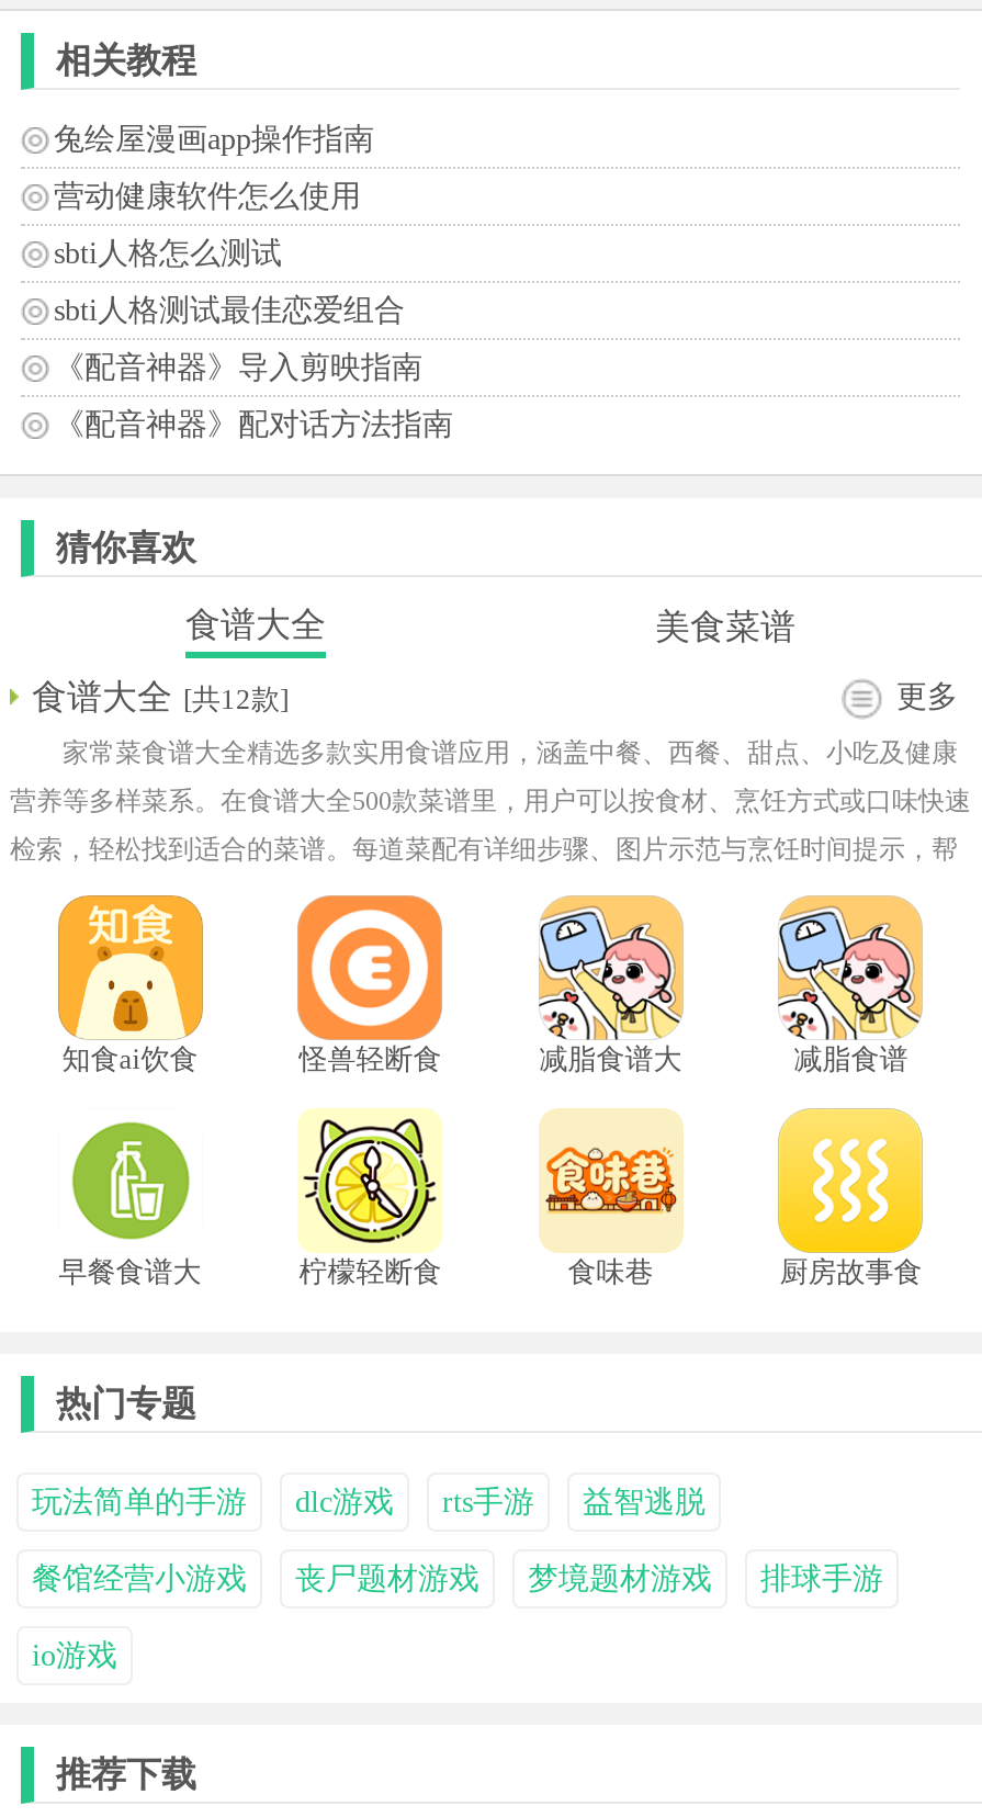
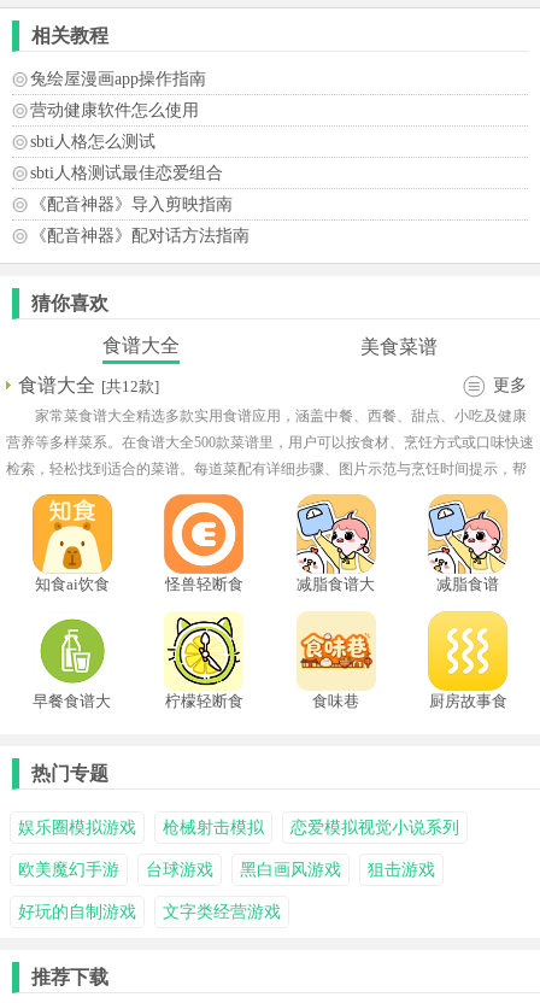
[32,1485,706,1518] 玩法简单的手游 | dlc游戏 | rts手游 | 益智逃脱 -> [18,818,459,836] 娱乐圈模拟游戏 | 枪械射击模拟 | 恋爱模拟视觉小说系列
[32,1562,883,1594] 餐馆经营小游戏 | 丧尸题材游戏 | 梦境题材游戏 | 排球手游 -> [18,860,435,878] 欧美魔幻手游 | 台球游戏 | 黑白画风游戏 | 狙击游戏
[32,1638,117,1671] io游戏 -> [18,902,281,921] 好玩的自制游戏 | 文字类经营游戏

